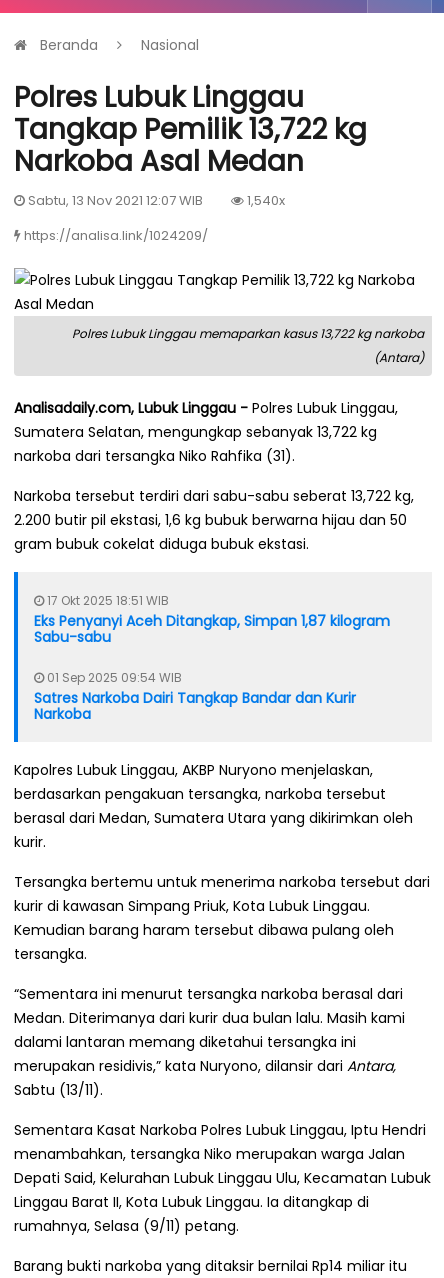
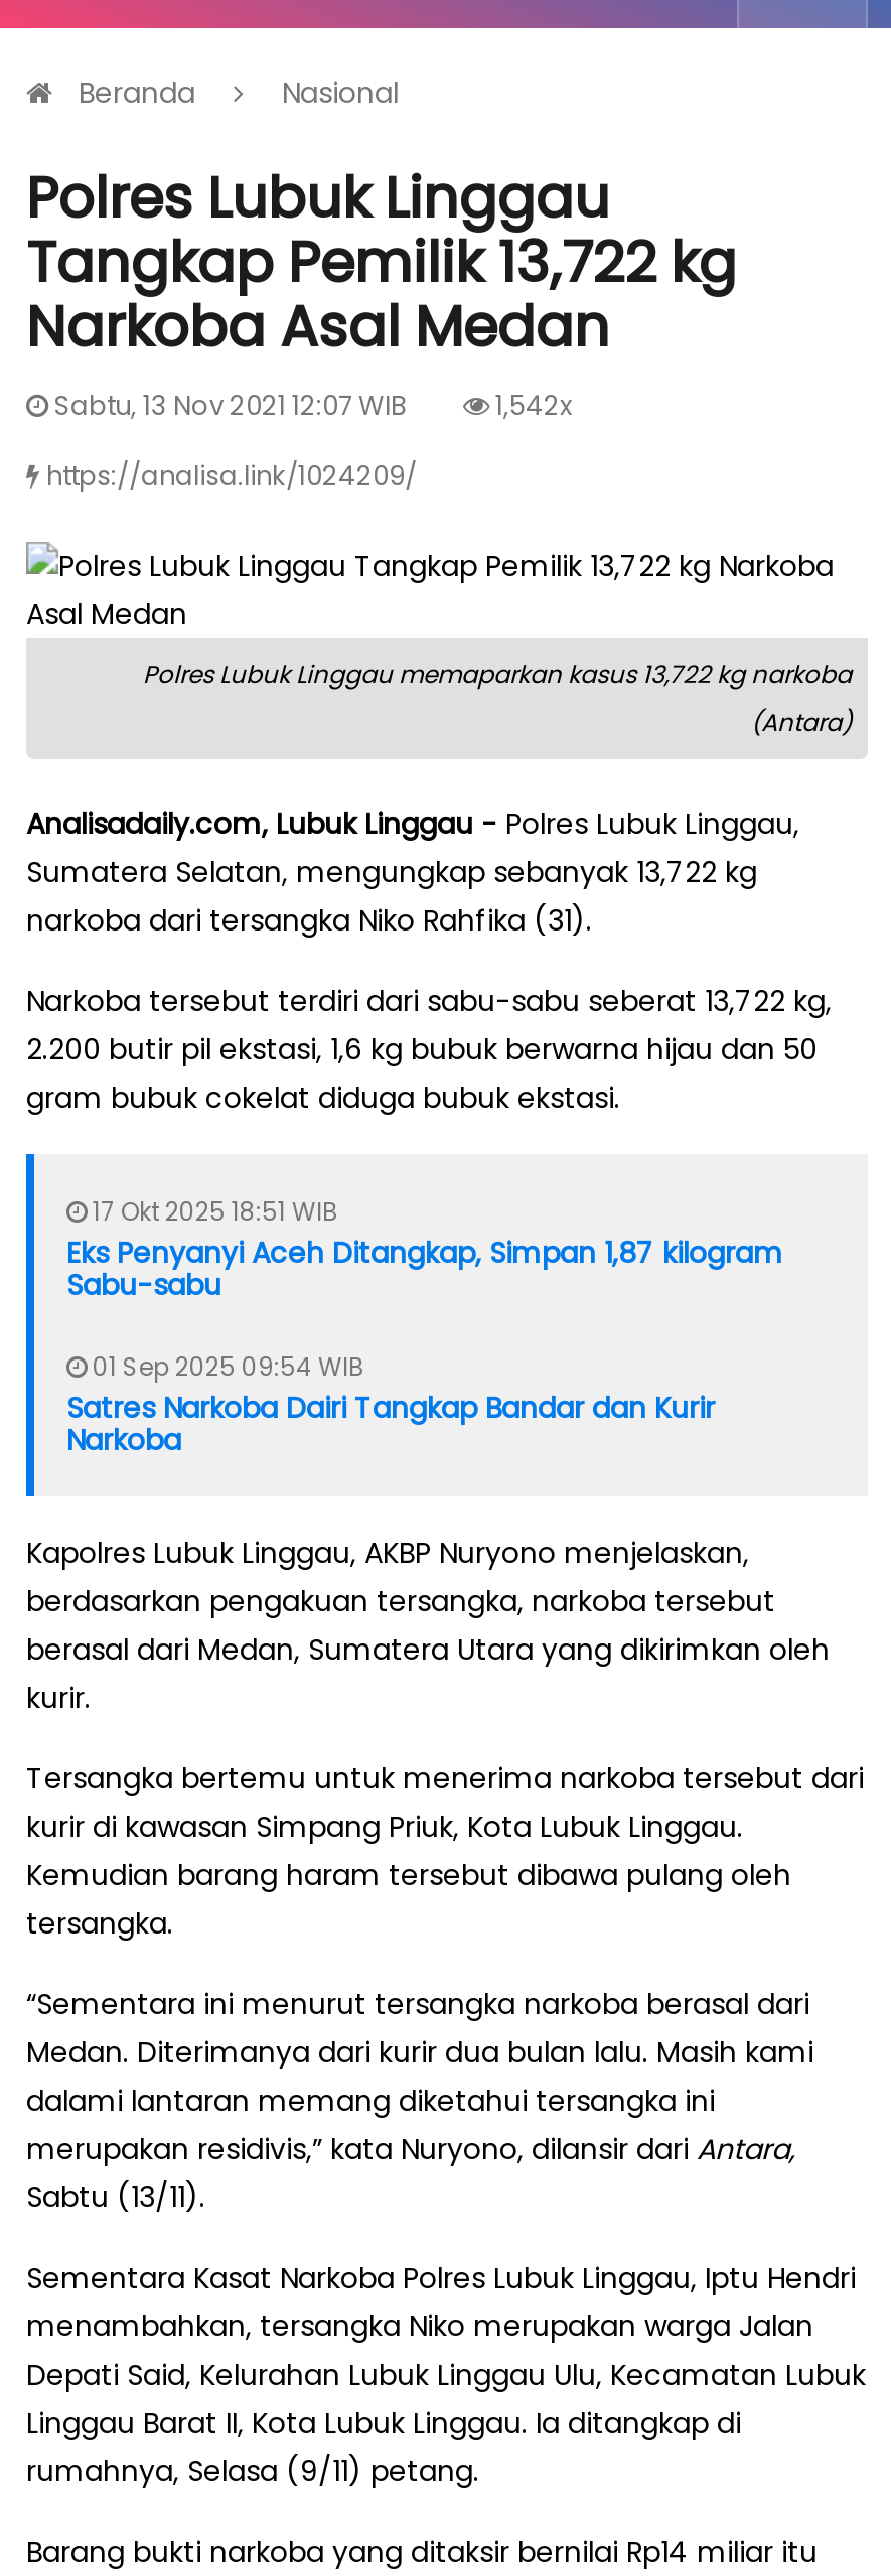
[244,191,285,210] 1,540x -> [489,386,572,425] 1,542x

